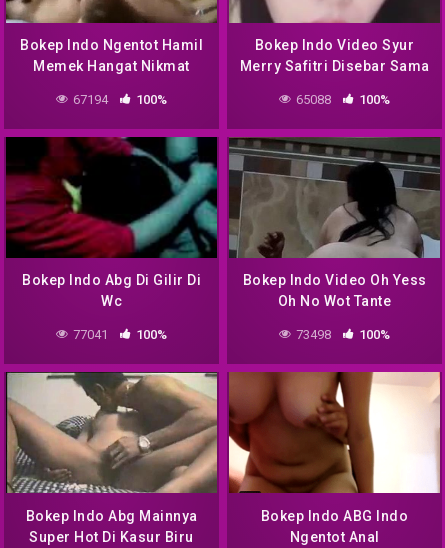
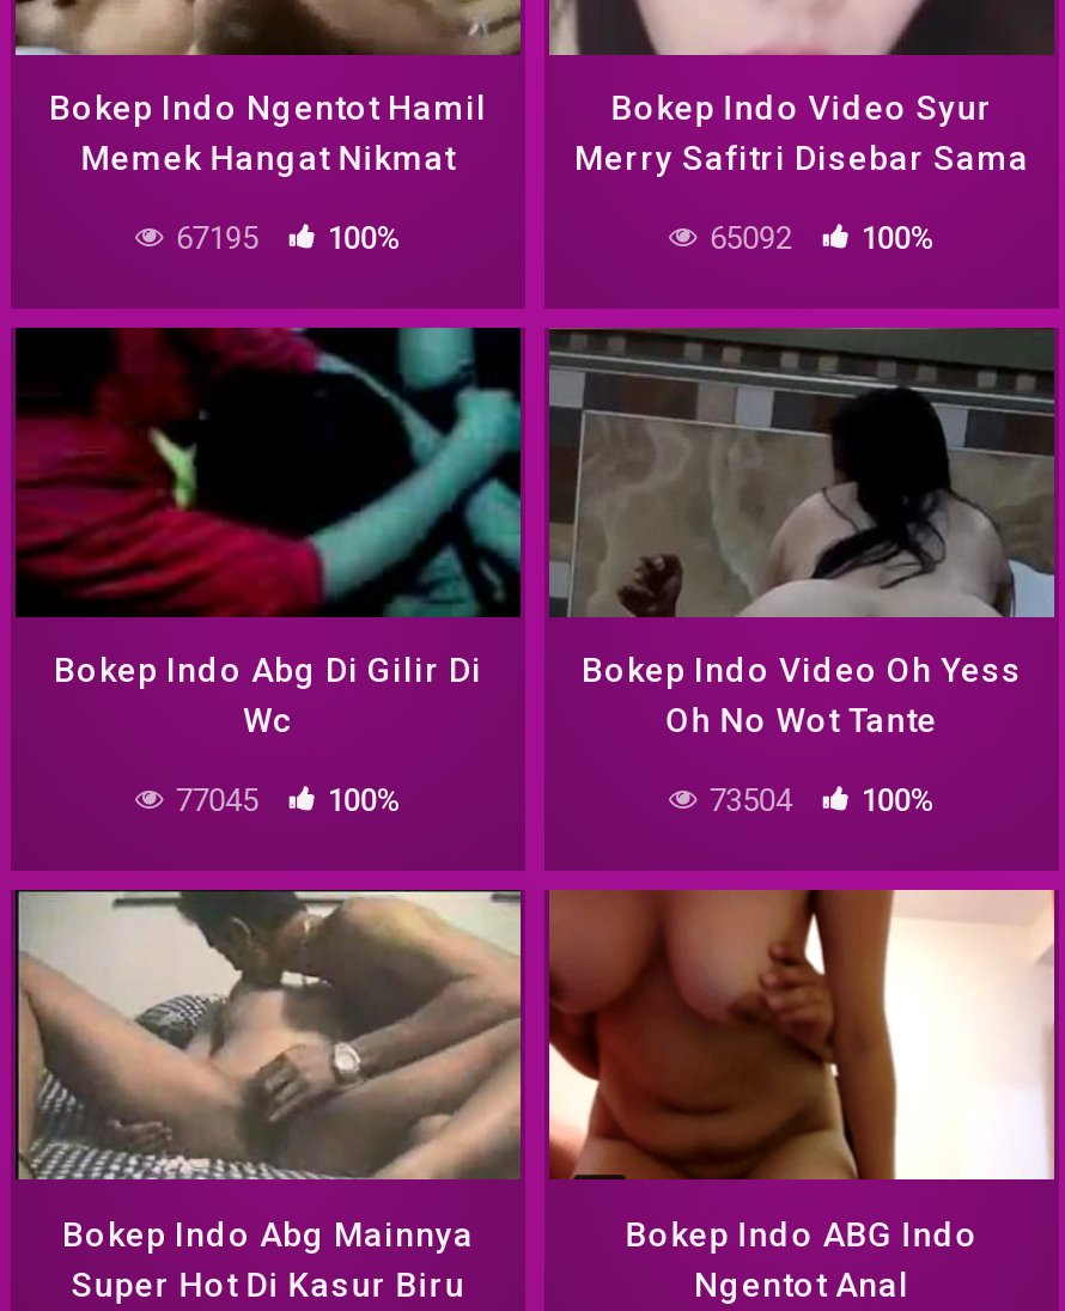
[70,92,167,107] 67194 100% -> [169,221,401,257] 67195 100%
[293,92,390,107] 65088 100% -> [702,221,935,257] 65092 100%
[70,327,167,342] 77041 100% -> [169,783,401,819] 77045 100%
[293,327,390,342] 73498 100% -> [702,783,935,819] 73504 100%

